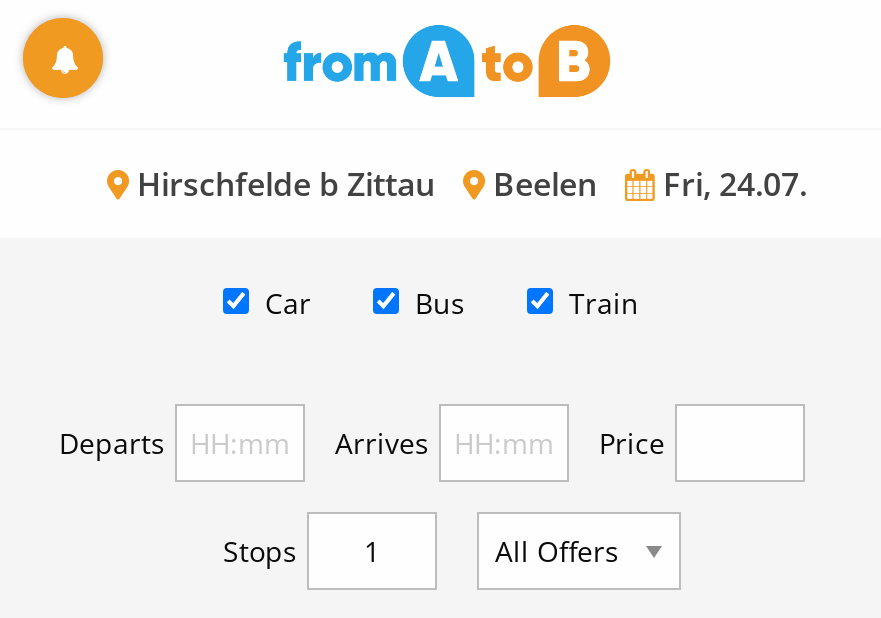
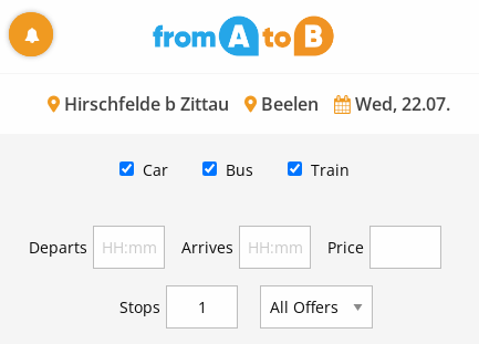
[129,161,807,205] Hirschfelde b Zittau Beelen Fri, 24.07. -> [60,91,450,116] Hirschfelde b Zittau Beelen Wed, 22.07.

